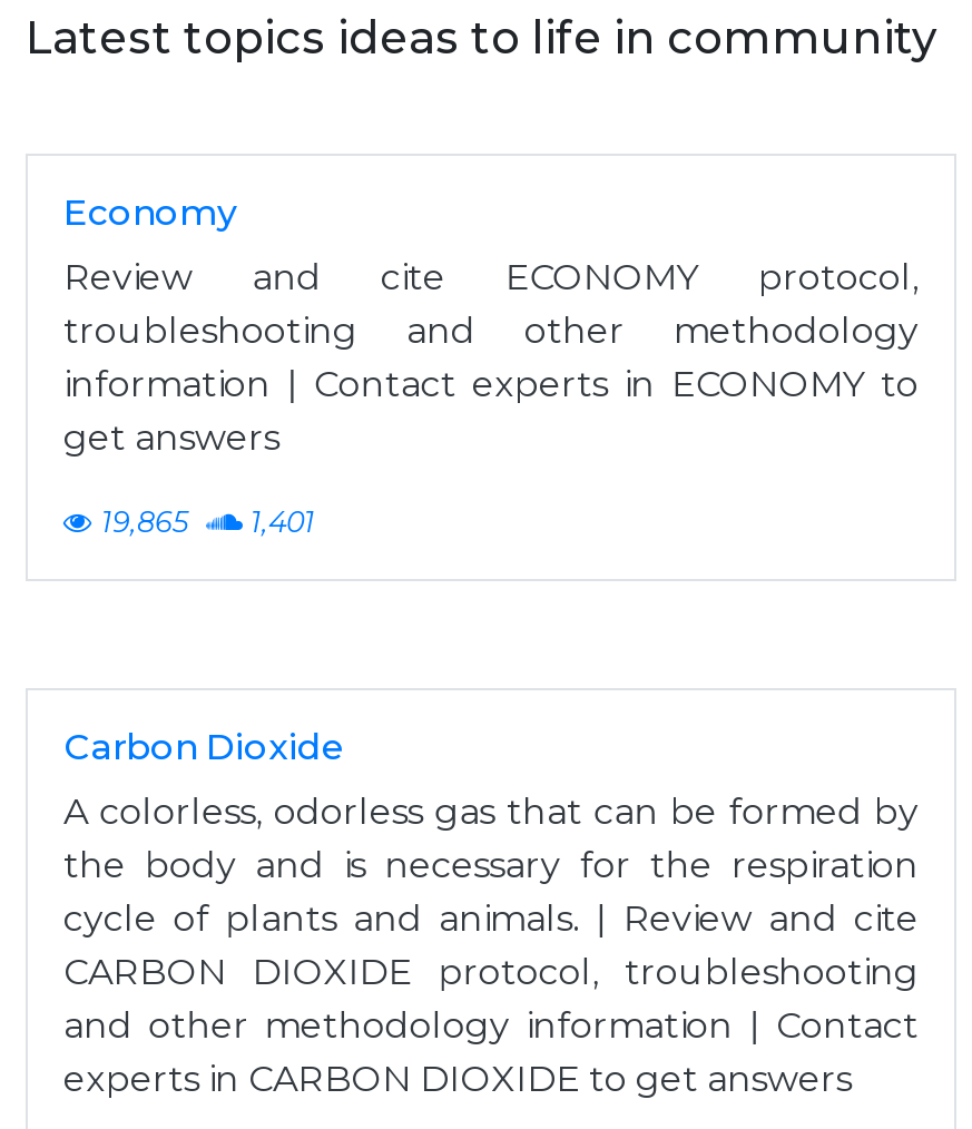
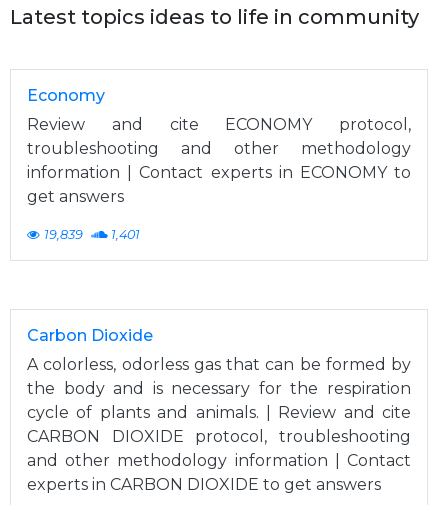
[101,505,315,538] 19,865 1,401 -> [44,227,140,242] 19,839 1,401

